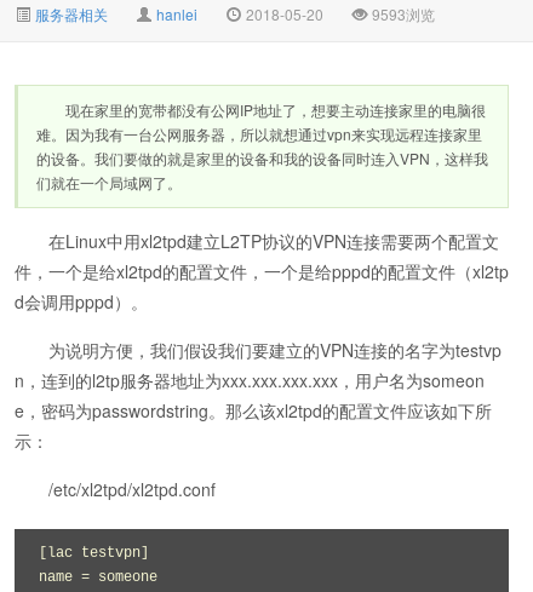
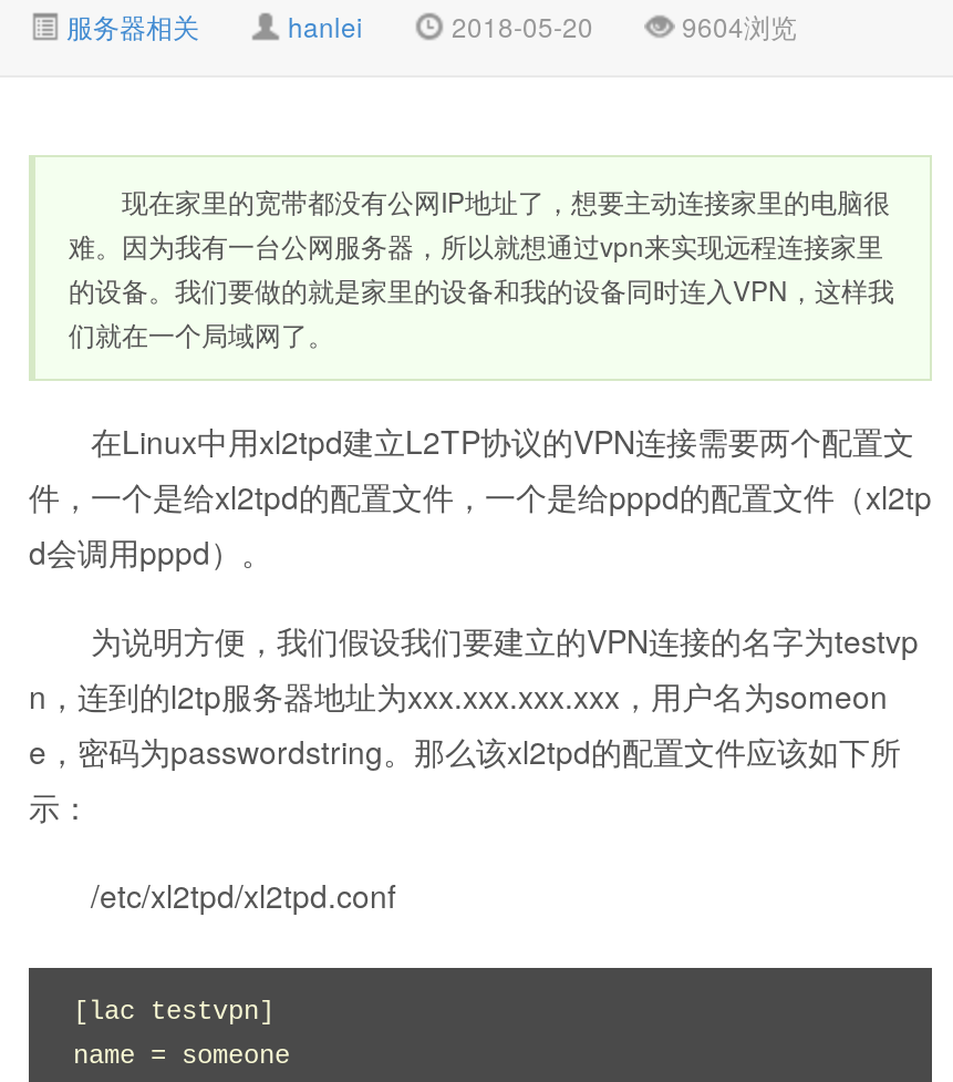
[368,4,435,24] 9593浏览 -> [675,7,797,44] 9604浏览

